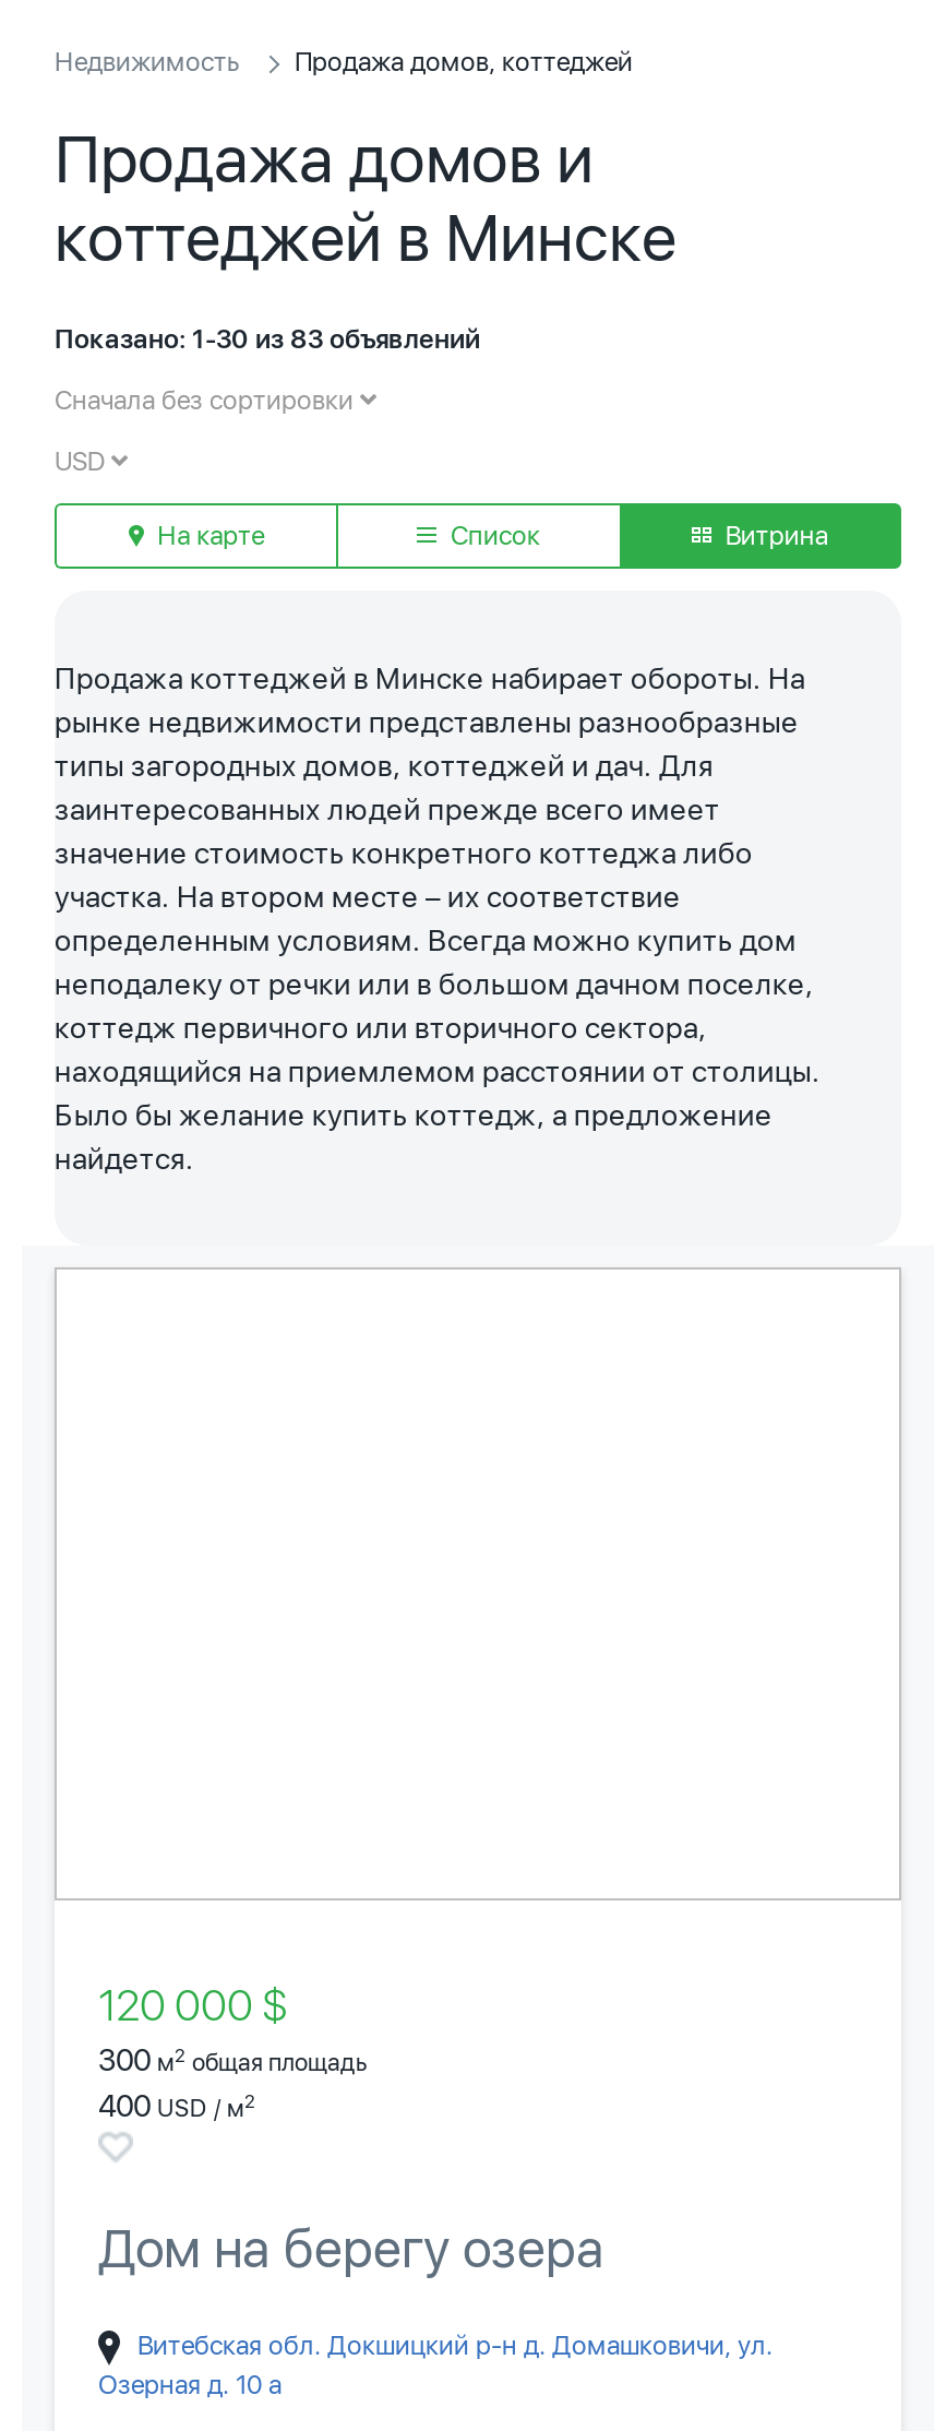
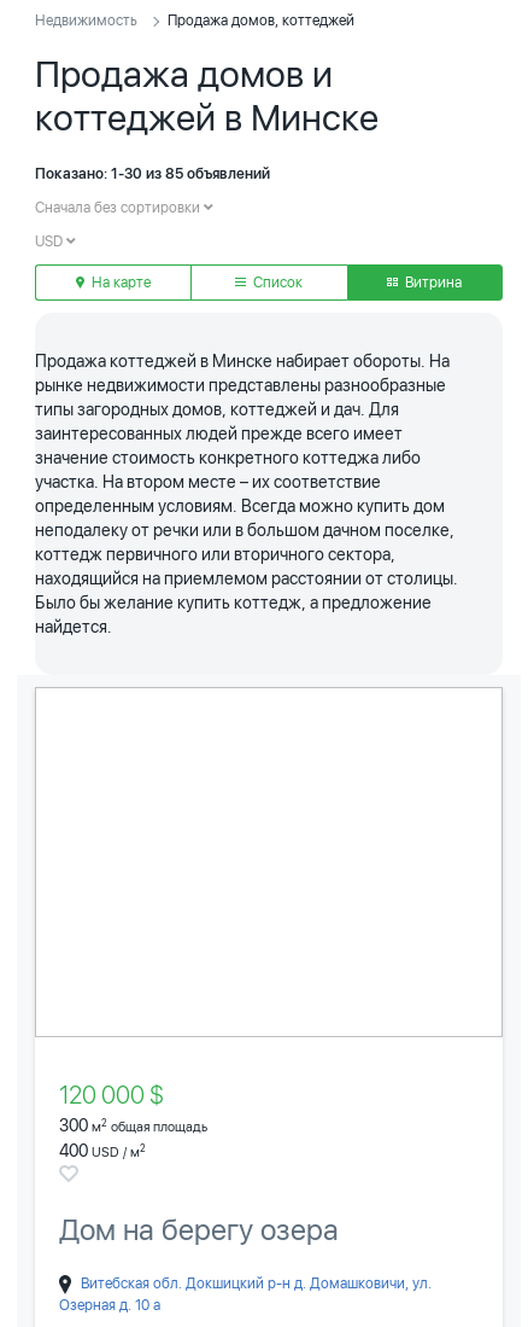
[55,324,480,355] Показано: 1-30 из 83 объявлений -> [35,165,270,182] Показано: 1-30 из 85 объявлений

